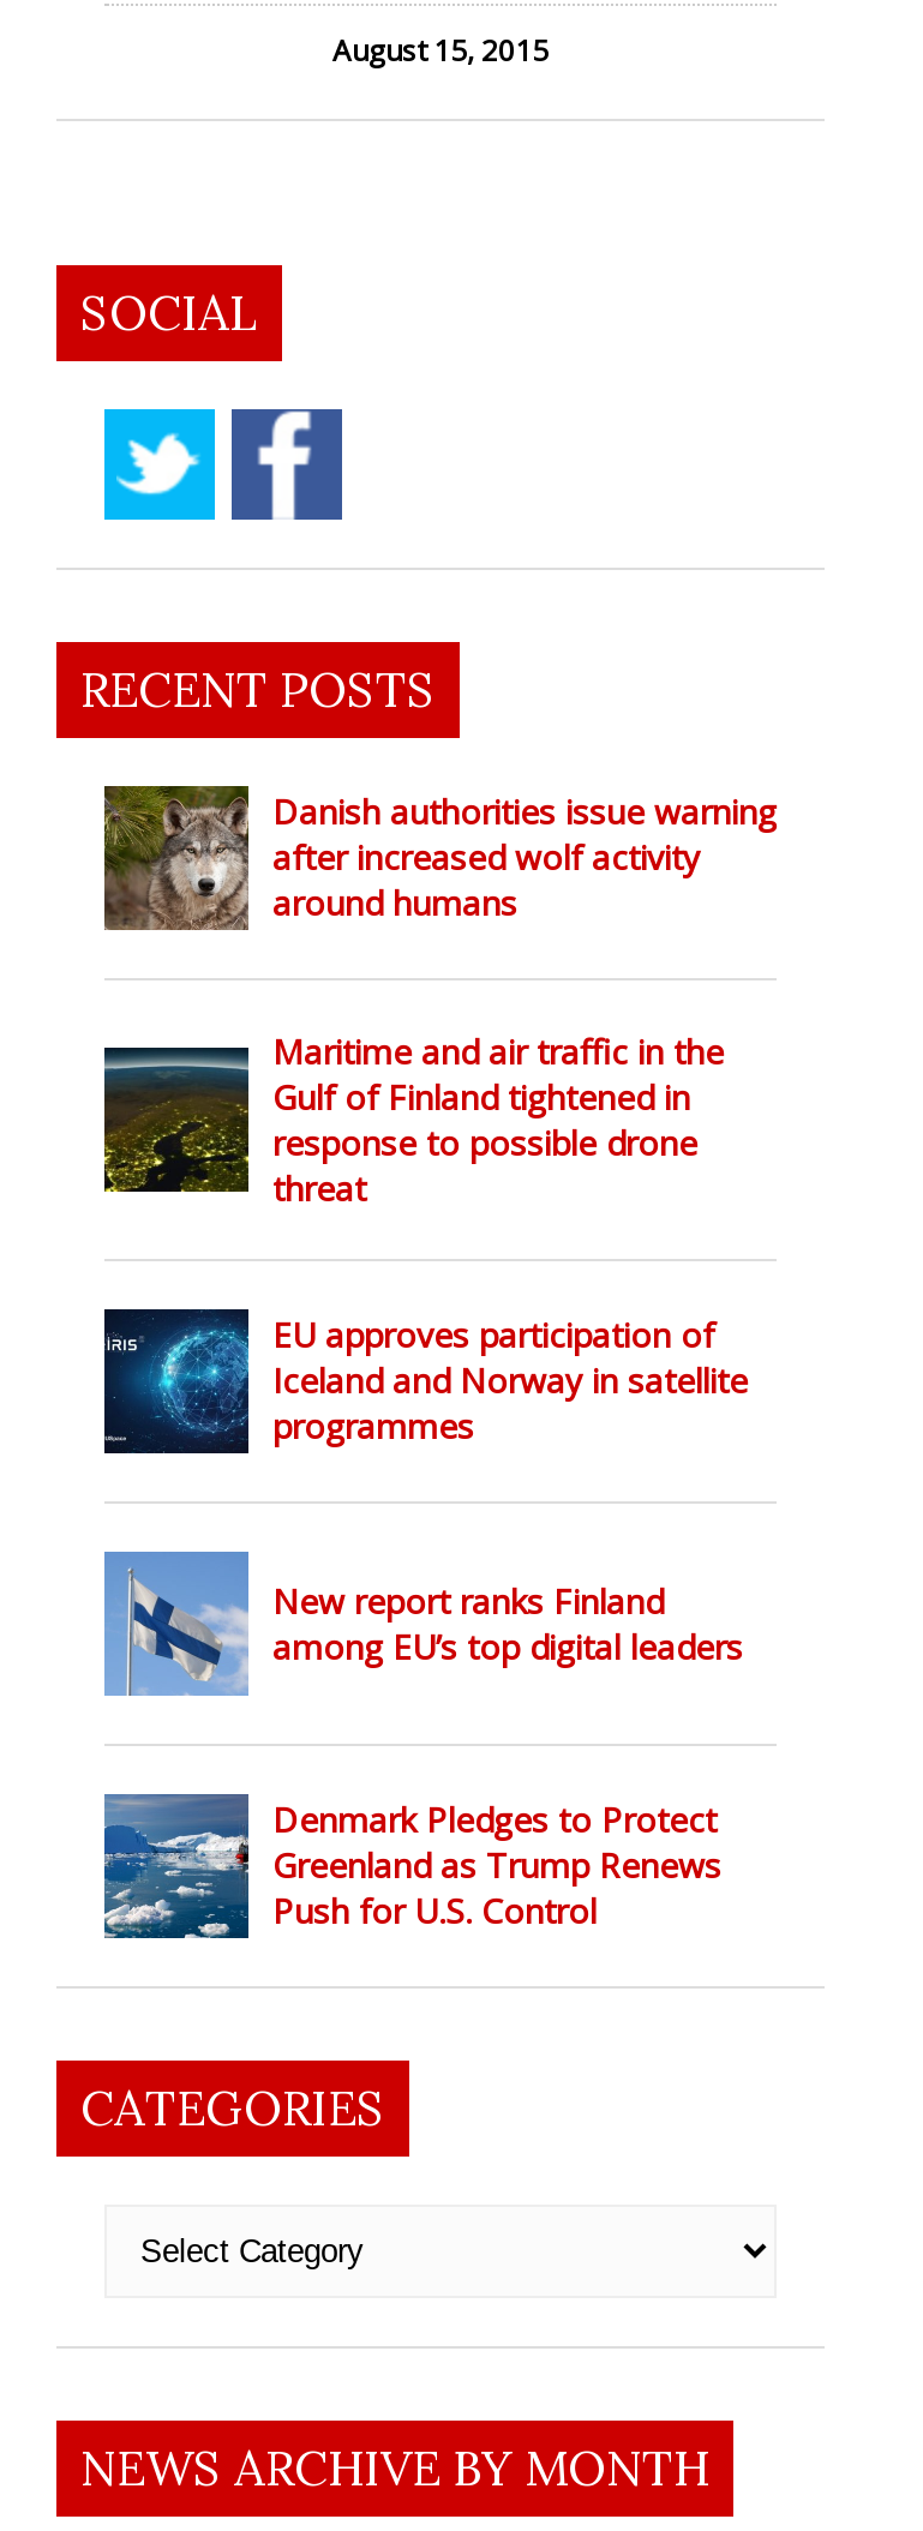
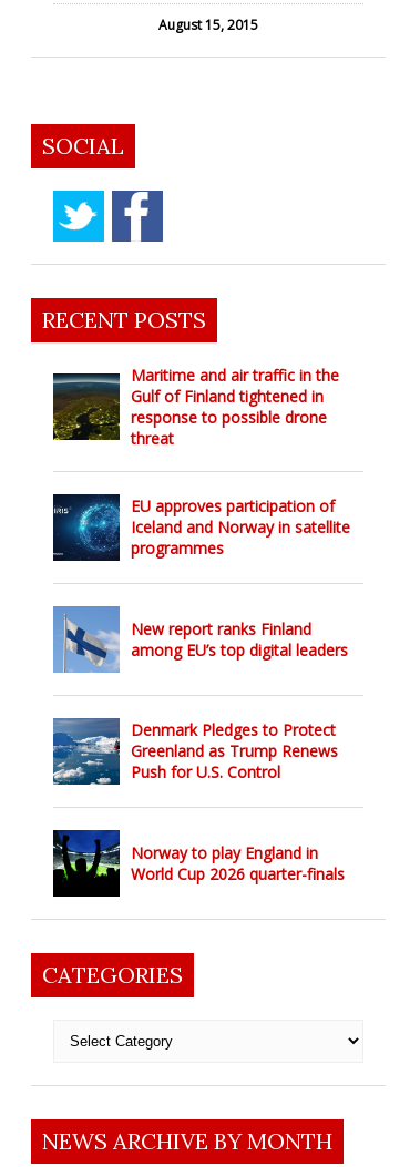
[102,784,777,949] [image] | Danish authorities issue warning | after increased wolf activity | around humans -> none
moved [100,1028,748,1933] -> [51,365,350,782]: [image] | Maritime and air traffic in the | Gulf of Finland tightened in | ... | Greenland as Trump Renews | Push for U.S. Control
none -> [52,829,345,898] [image] | Norway to play England in | World Cup 2026 quarter-finals

